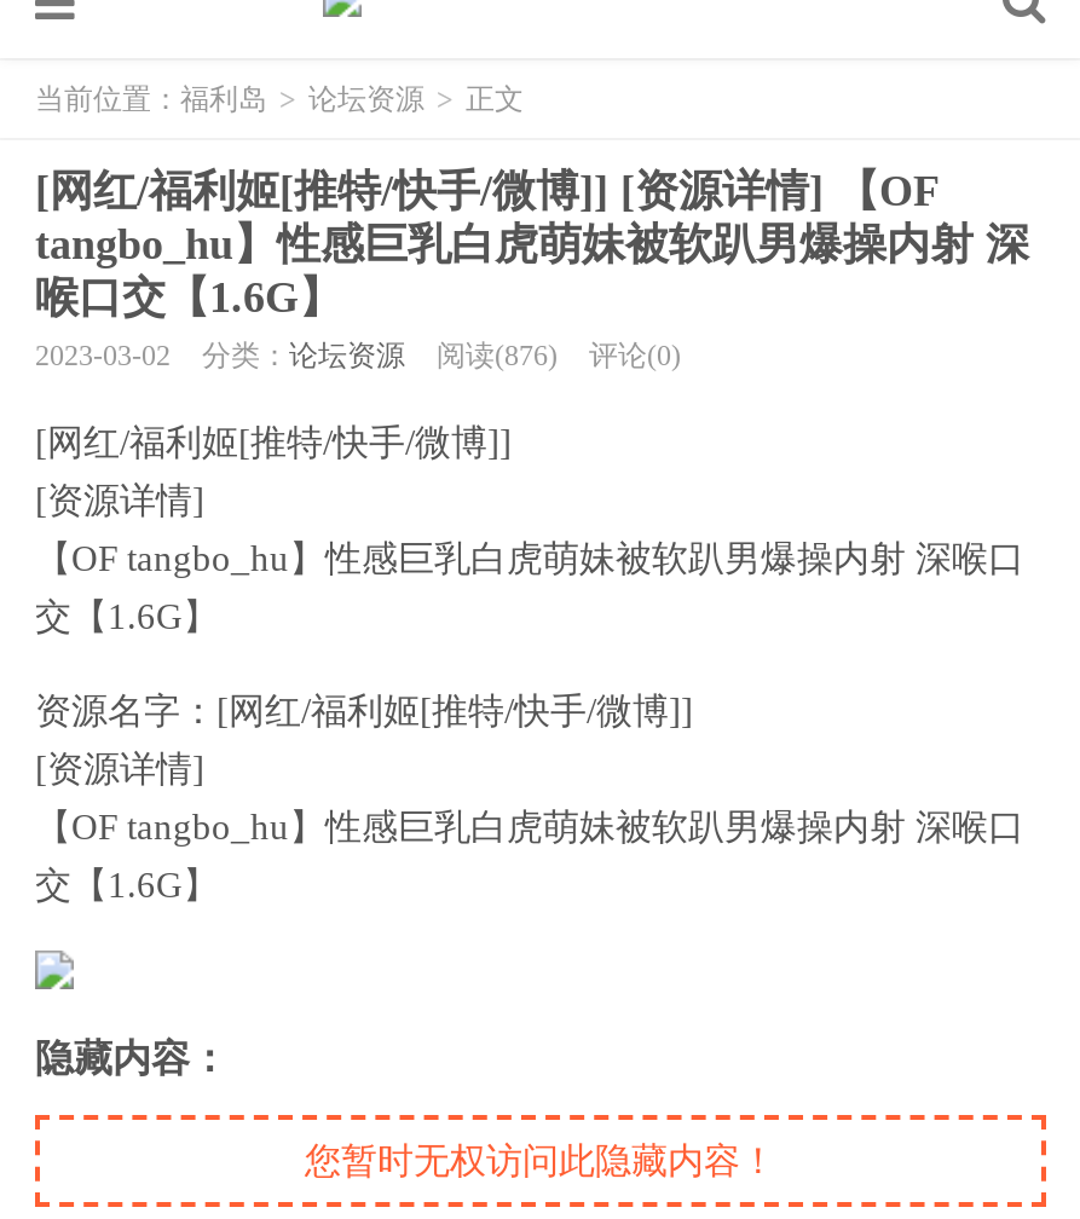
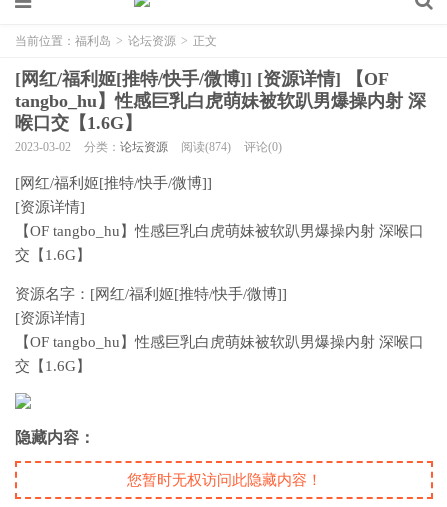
[35,339,681,372] 2023-03-02 分类：论坛资源 阅读(876) 评论(0) -> [15,140,282,154] 2023-03-02 分类：论坛资源 阅读(874) 评论(0)

